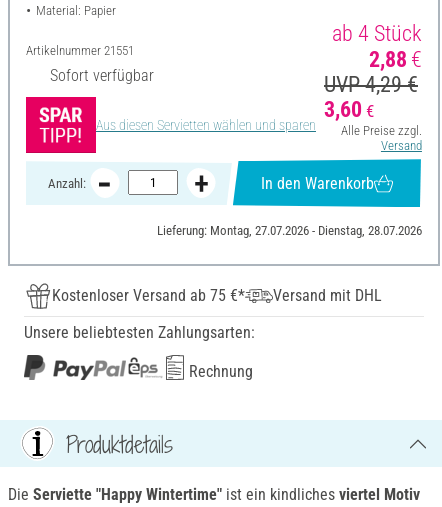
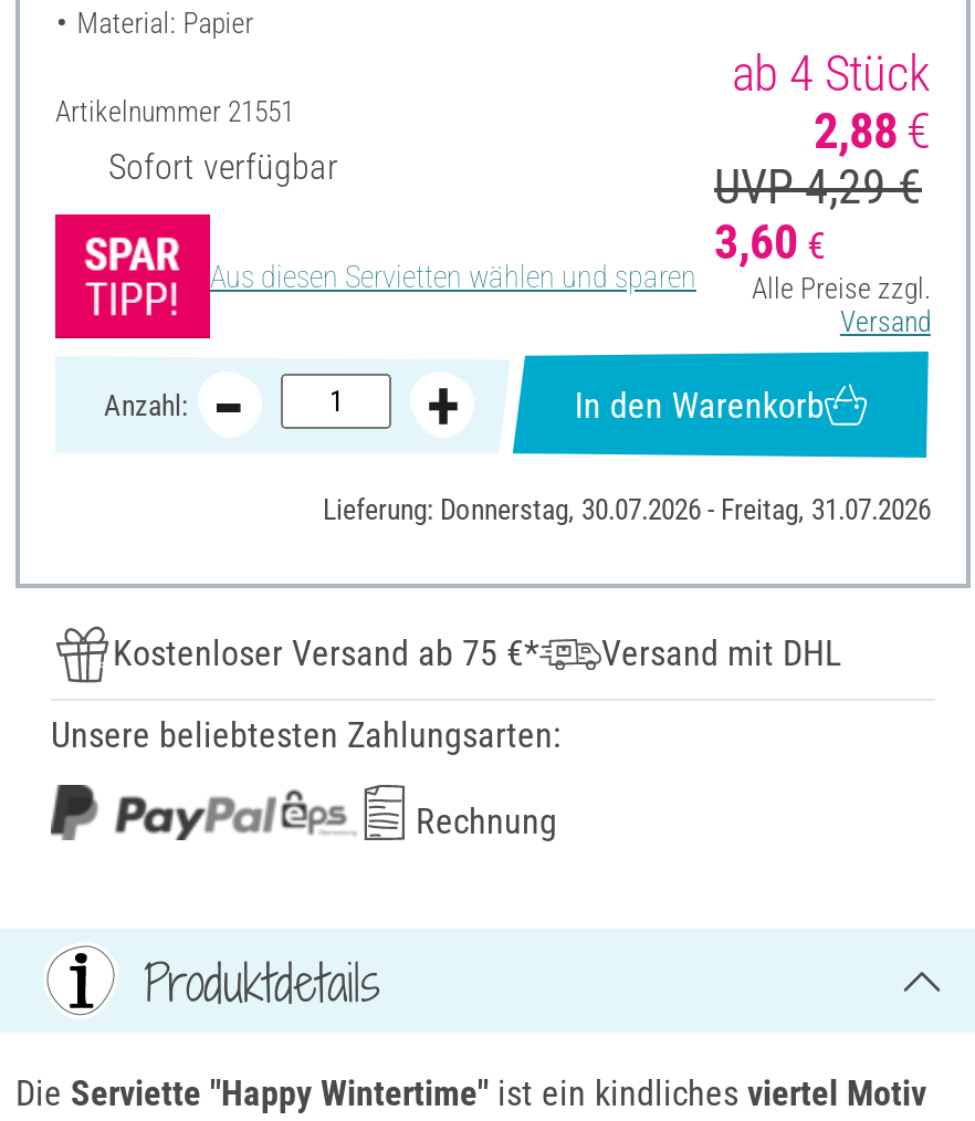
[157,223,422,238] Lieferung: Montag, 27.07.2026 - Dienstag, 28.07.2026 -> [323,494,931,527] Lieferung: Donnerstag, 30.07.2026 - Freitag, 31.07.2026

